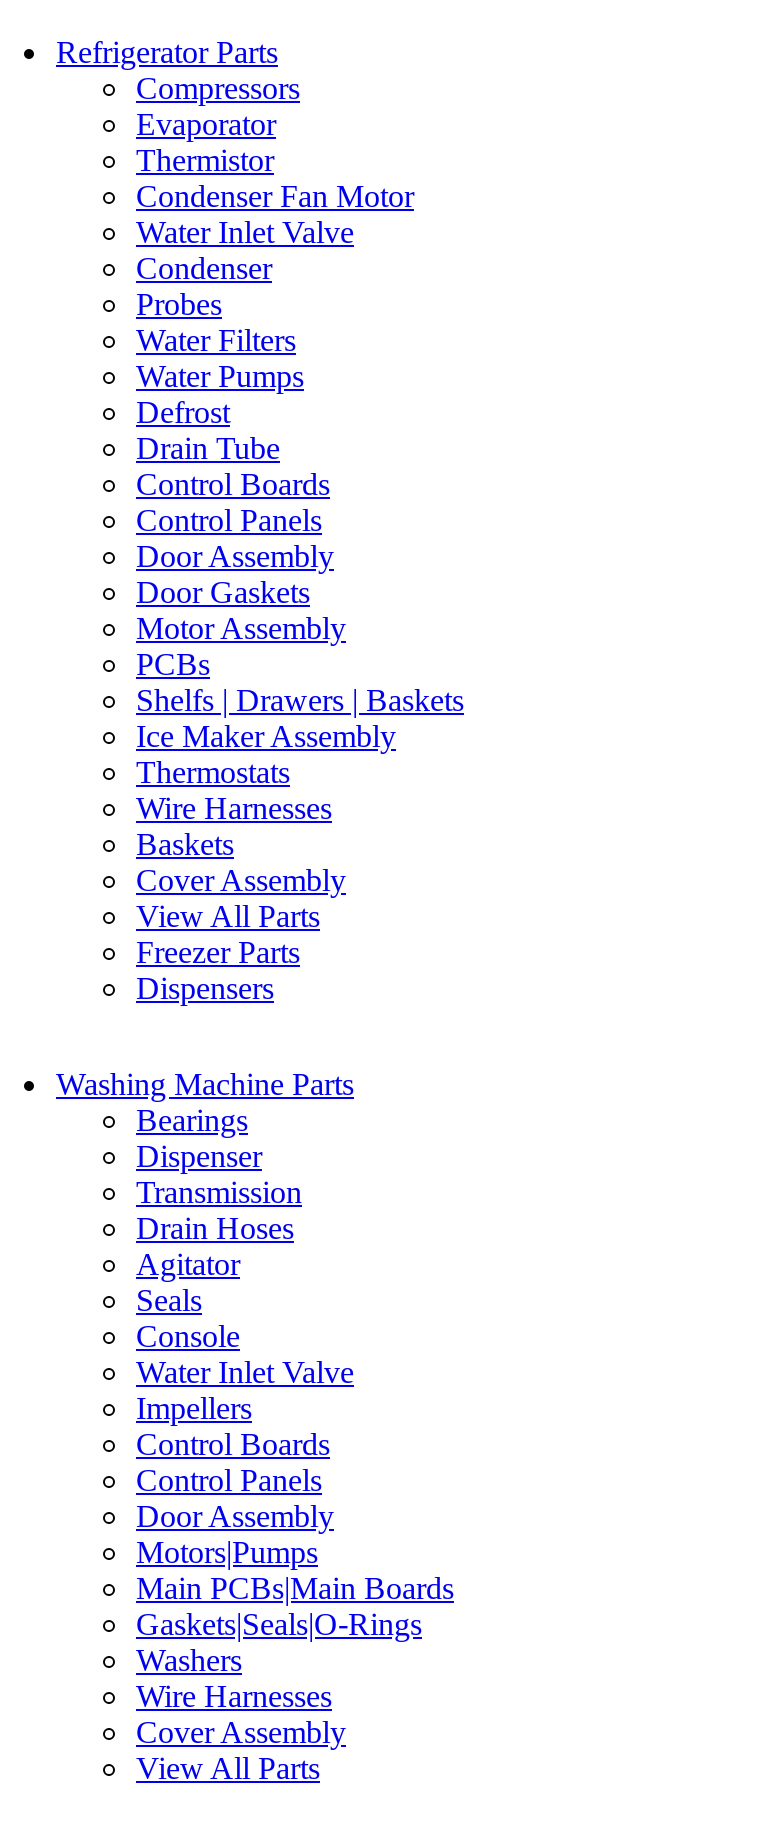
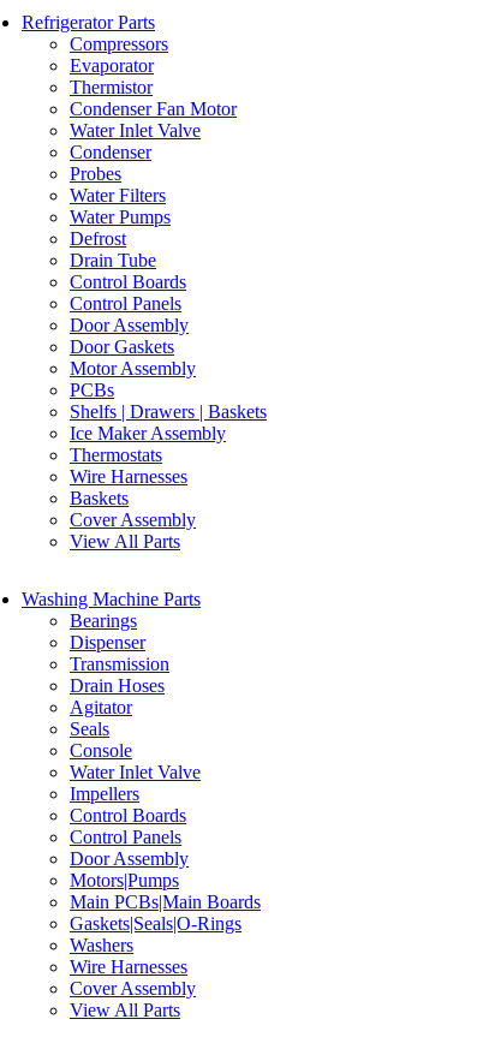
[136,935,300,1005] Freezer Parts | Dispensers -> none

